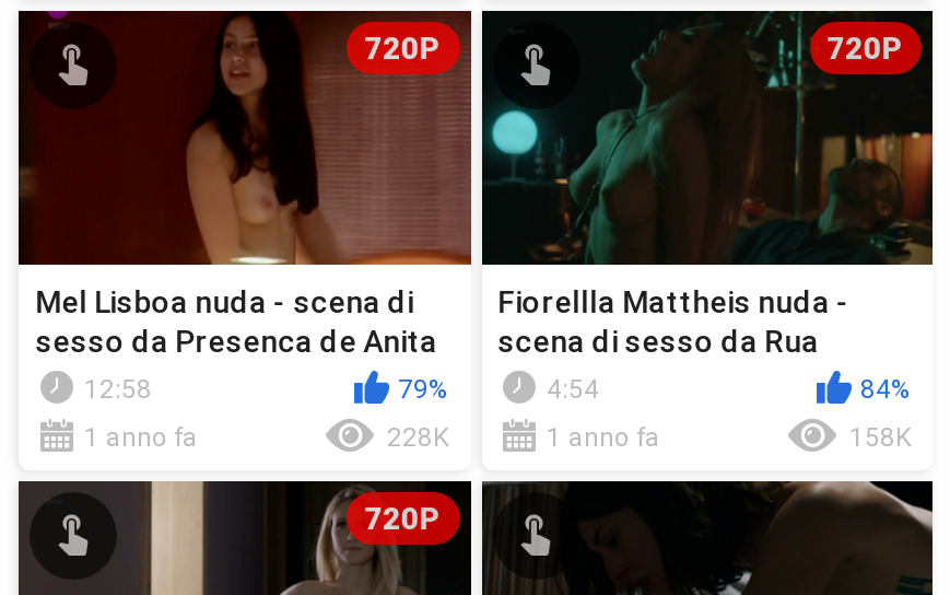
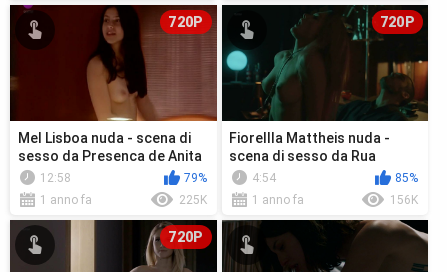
[860,374,911,405] 84% -> [395,171,418,185] 85%
[387,422,448,453] 228K -> [178,193,206,207] 225K
[849,422,911,453] 158K -> [390,193,418,207] 156K

